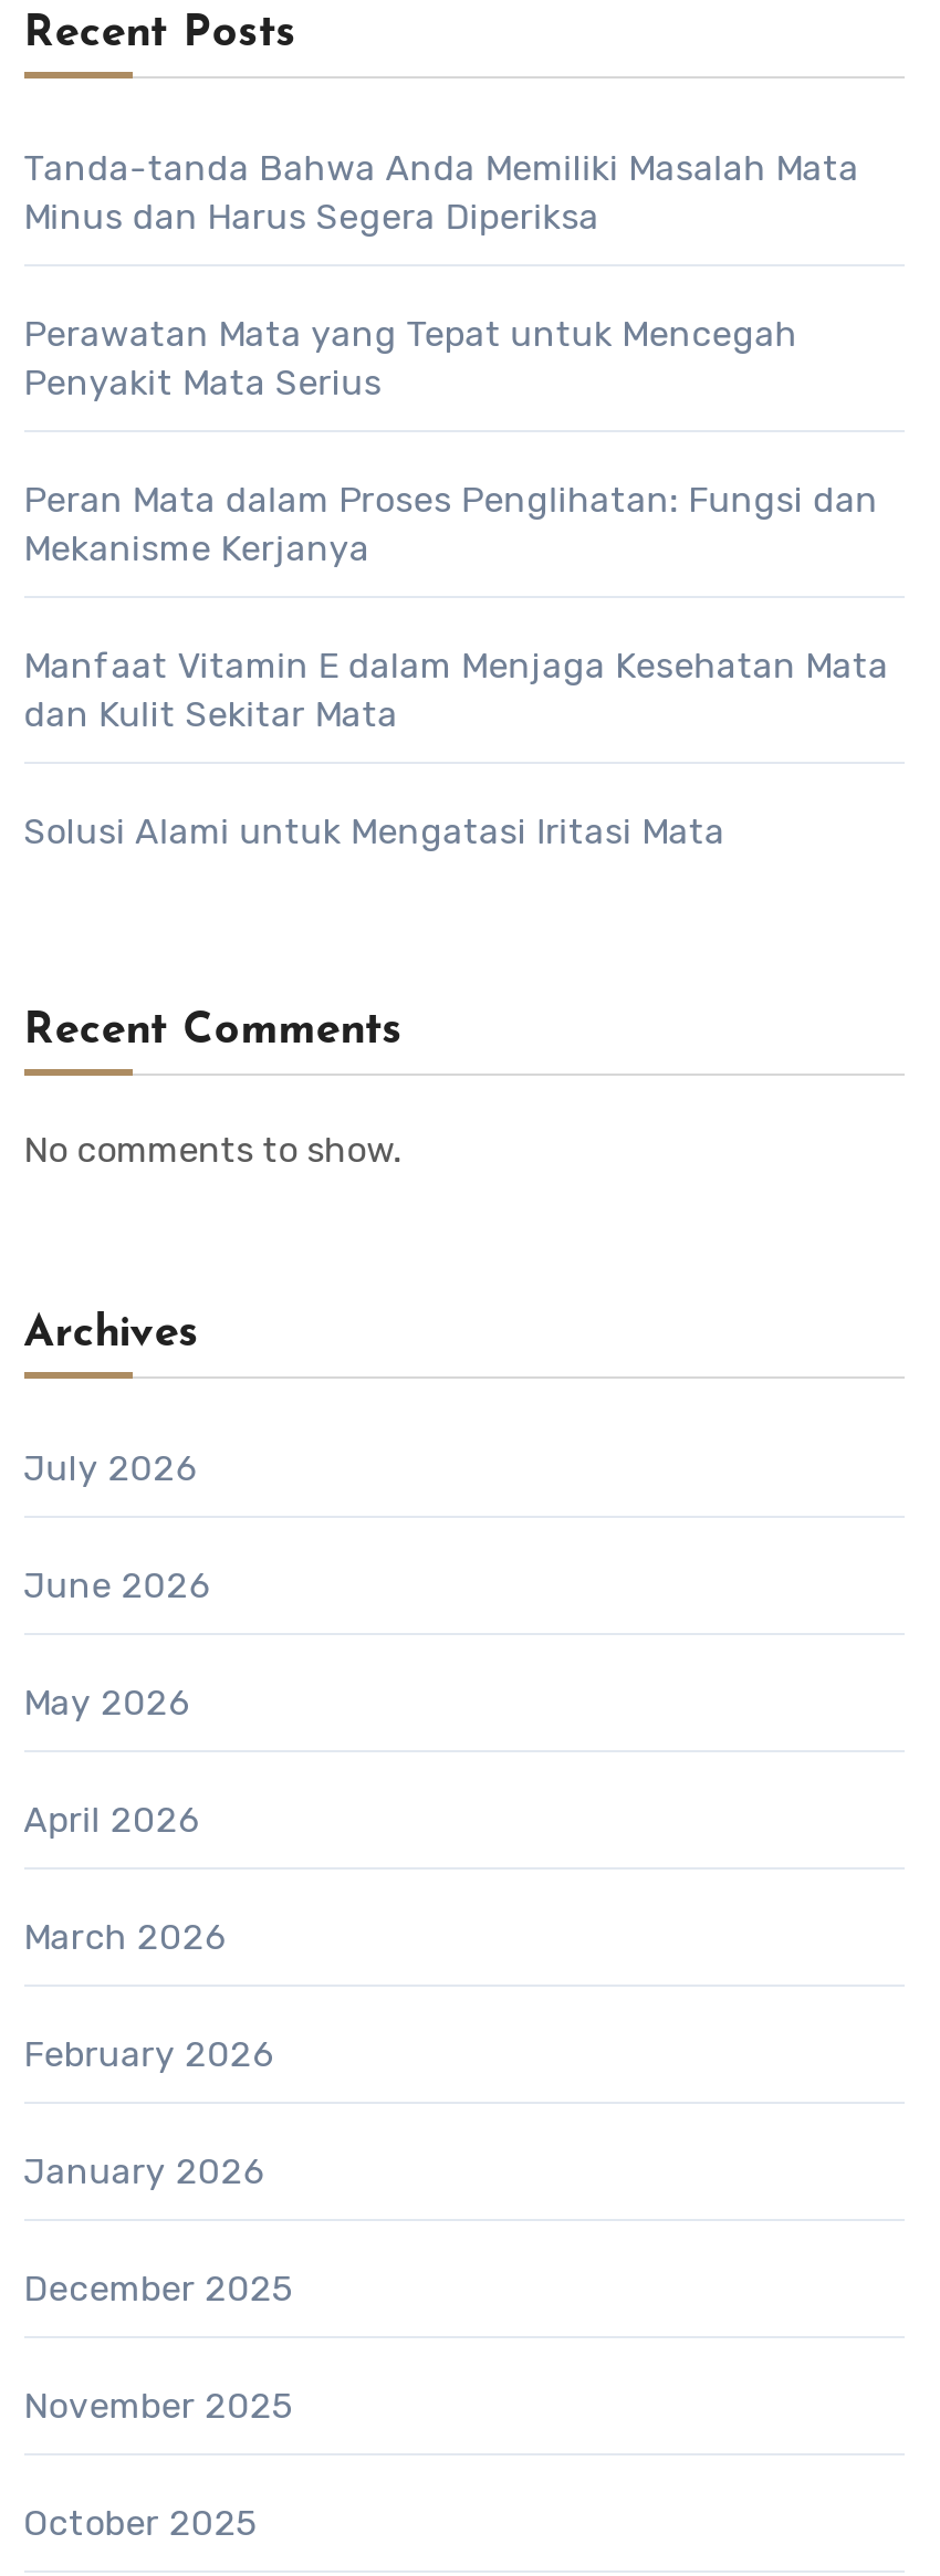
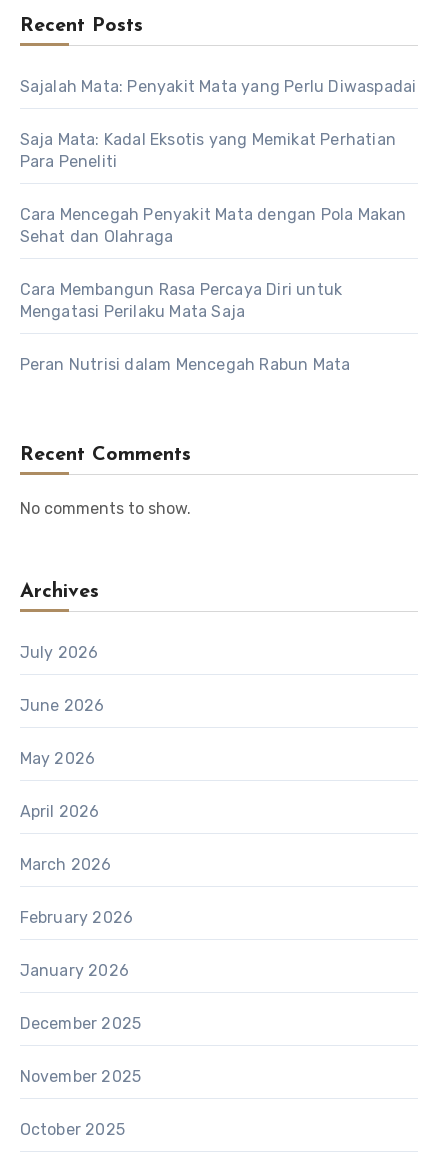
[23,148,859,238] Tanda-tanda Bahwa Anda Memiliki Masalah Mata | Minus dan Harus Segera Diperiksa -> [20,77,416,96] Sajalah Mata: Penyakit Mata yang Perlu Diwaspadai
[23,314,798,404] Perawatan Mata yang Tepat untuk Mencegah | Penyakit Mata Serius -> [20,130,396,171] Saja Mata: Kadal Eksotis yang Memikat Perhatian | Para Peneliti
[23,479,878,570] Peran Mata dalam Proses Penglihatan: Fungsi dan | Mekanisme Kerjanya -> [20,205,407,246] Cara Mencegah Penyakit Mata dengan Pola Makan | Sehat dan Olahraga
[23,645,889,736] Manfaat Vitamin E dalam Menjaga Kesehatan Mata | dan Kulit Sekitar Mata -> [20,280,342,321] Cara Membangun Rasa Percaya Diri untuk | Mengatasi Perilaku Mata Saja
[23,811,725,853] Solusi Alami untuk Mengatasi Iritasi Mata -> [20,355,350,374] Peran Nutrisi dalam Mencegah Rabun Mata

